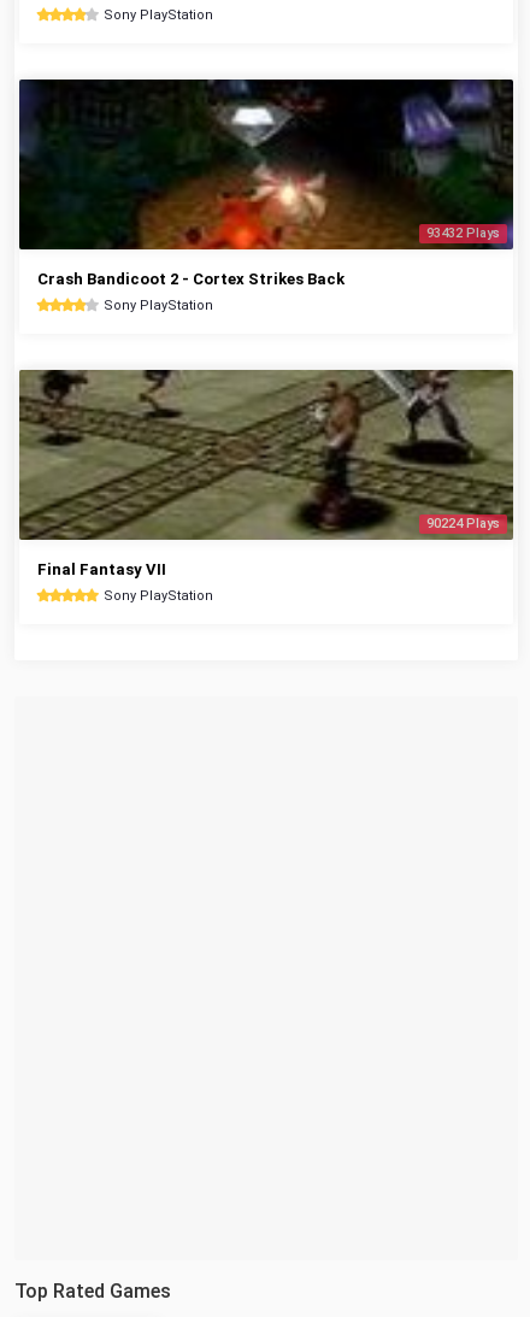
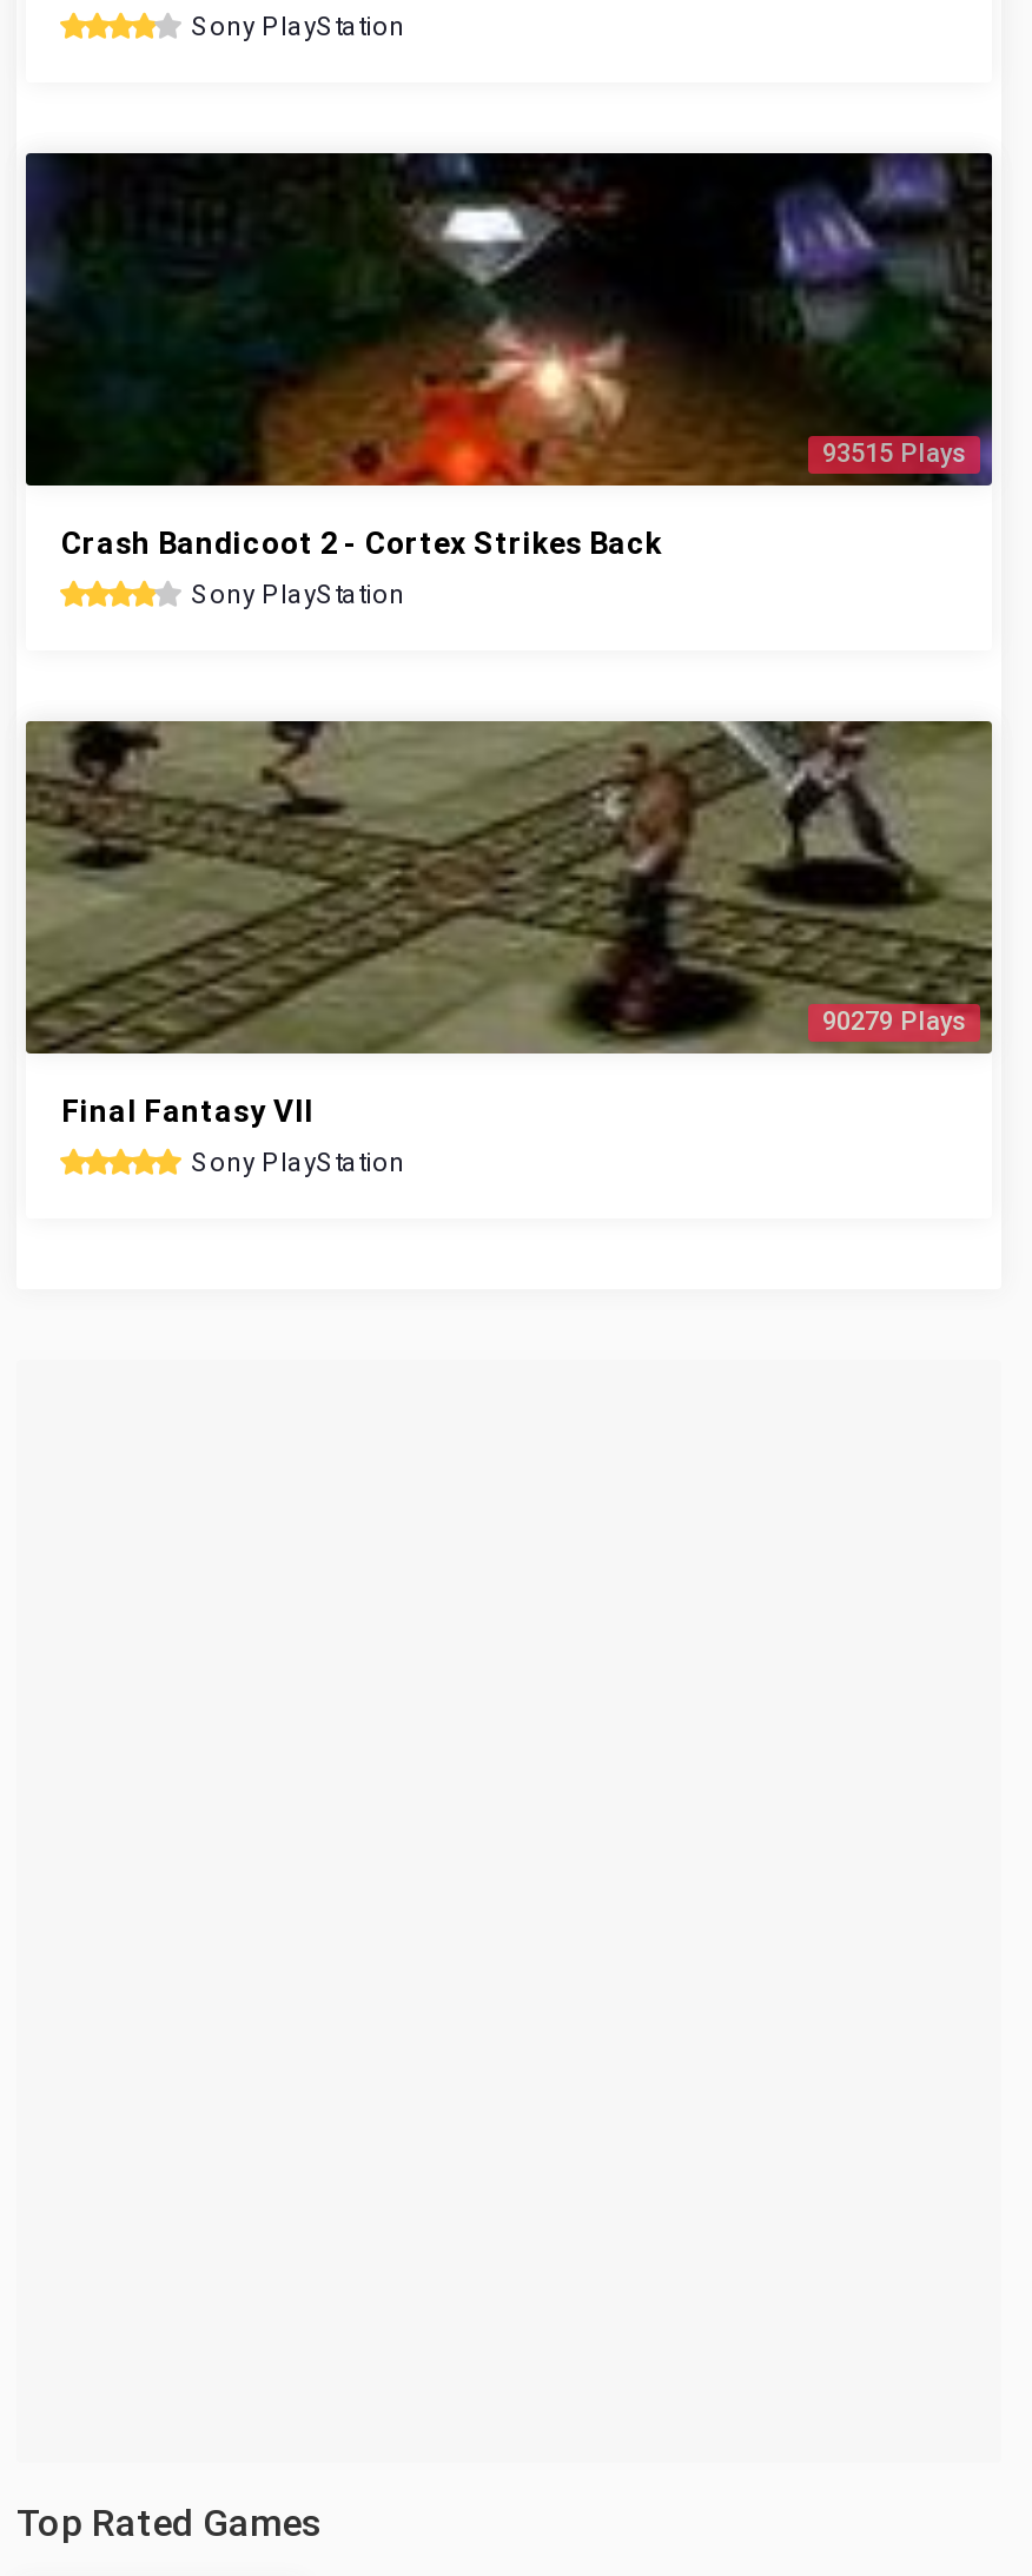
[426,225,500,241] 93432 Plays -> [822,438,966,469] 93515 Plays
[426,516,500,531] 90224 Plays -> [822,1006,966,1037] 90279 Plays

